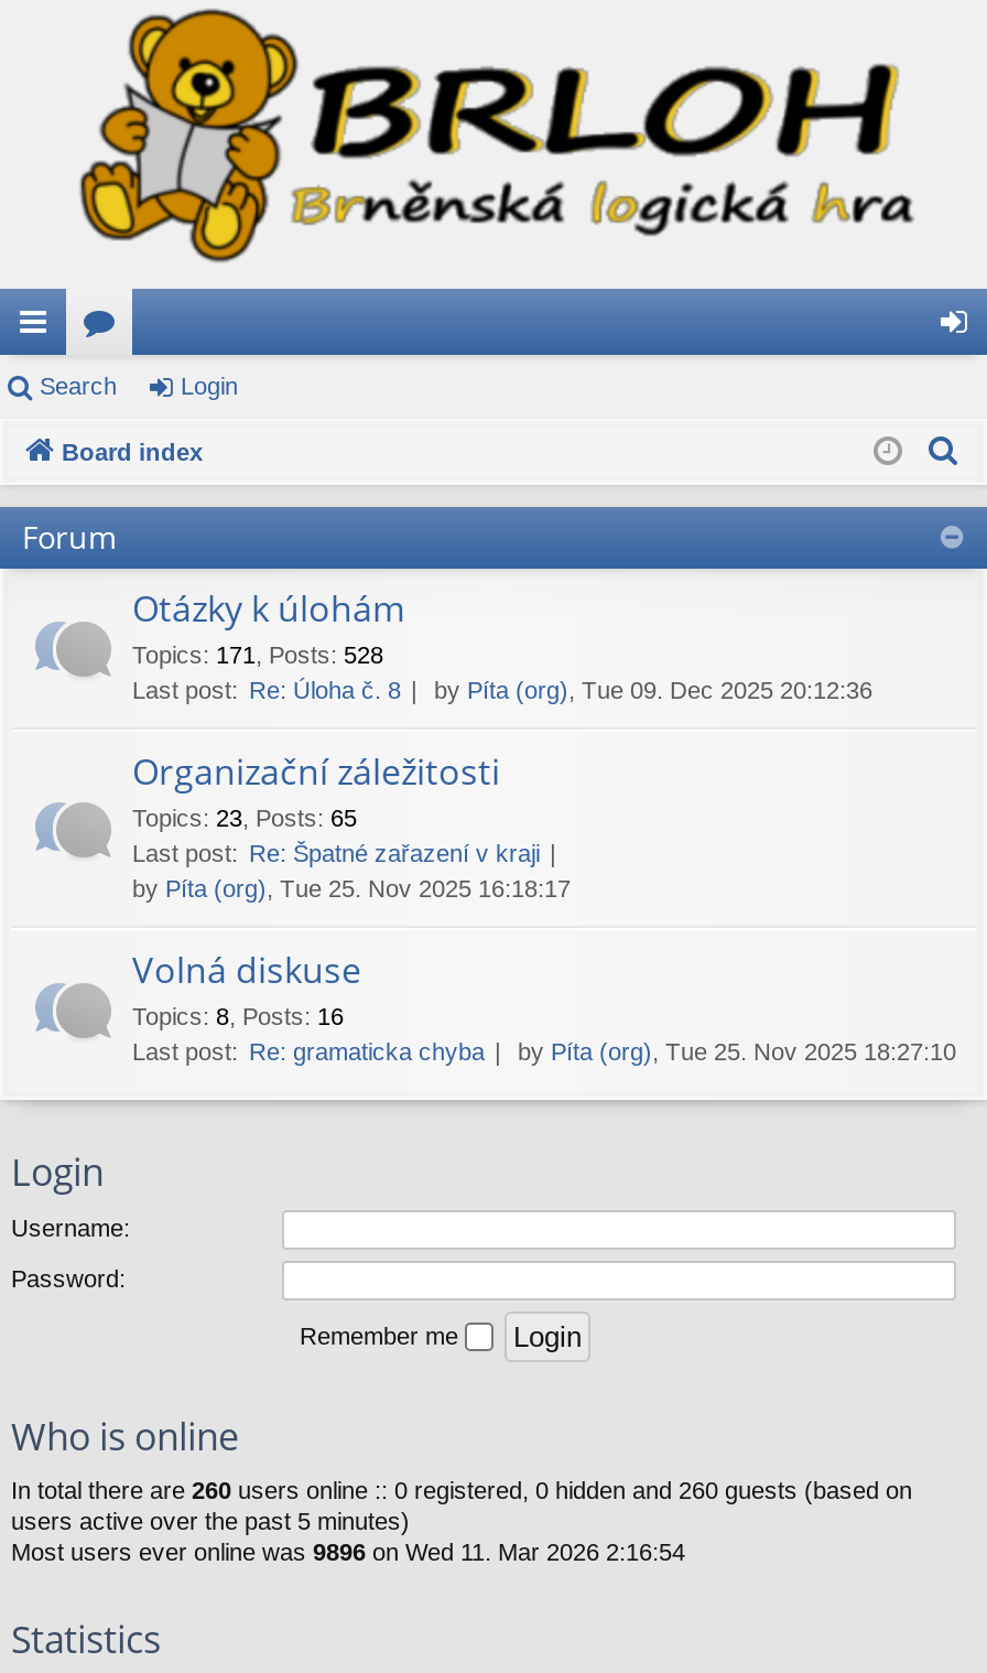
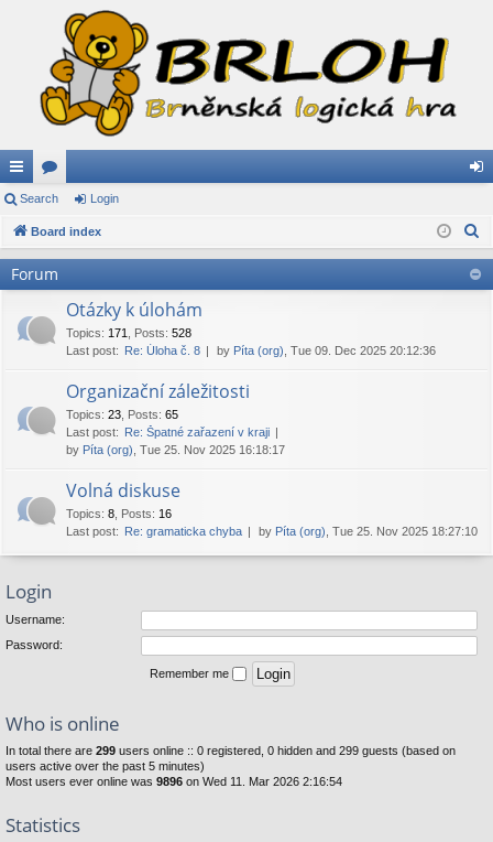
[11,1476,912,1502] In total there are 260 users online :: 0 registered, 0 hidden and 260 guests (based on -> [6,743,456,757] In total there are 299 users online :: 0 registered, 0 hidden and 299 guests (based on

